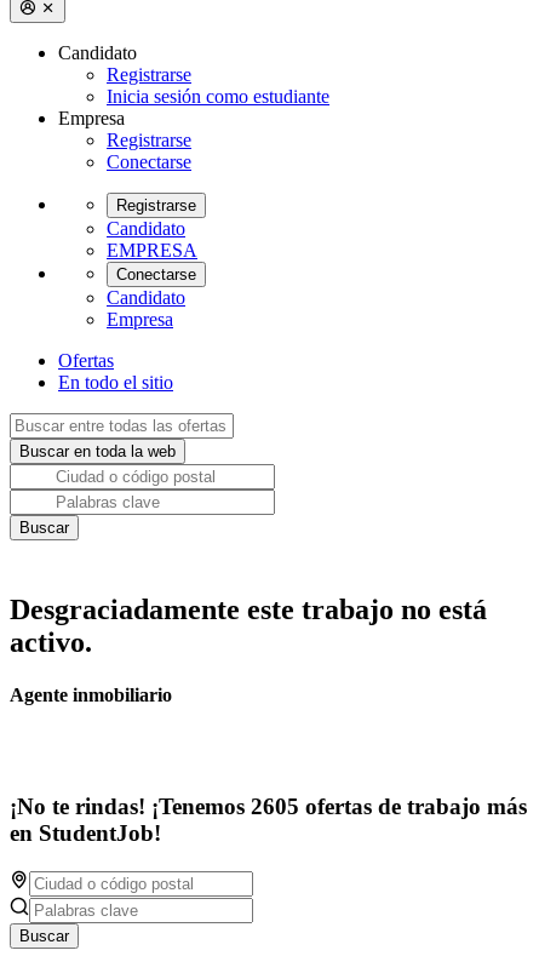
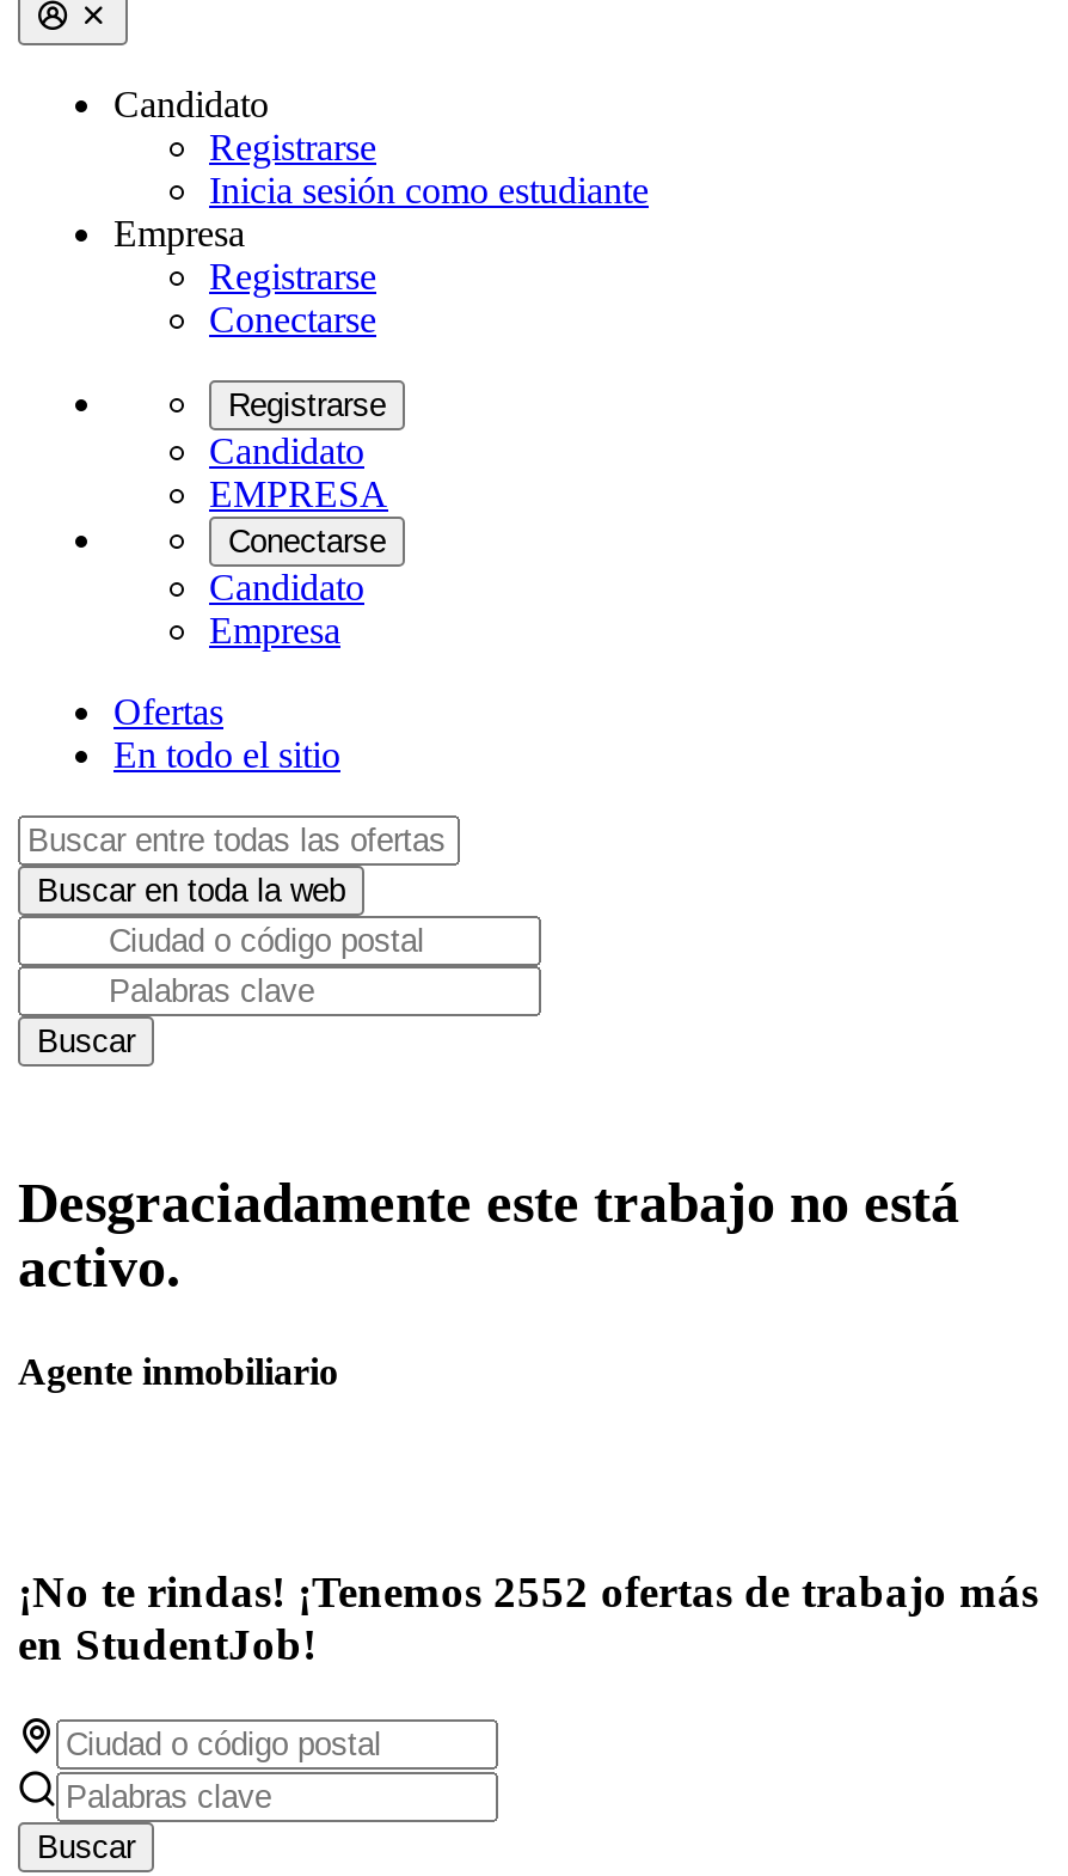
[10,794,527,819] ¡No te rindas! ¡Tenemos 2605 ofertas de trabajo más -> [18,1567,1038,1617] ¡No te rindas! ¡Tenemos 2552 ofertas de trabajo más

